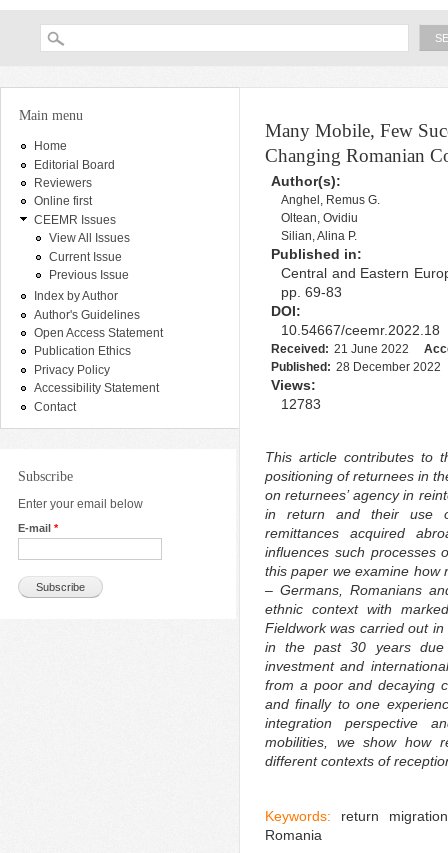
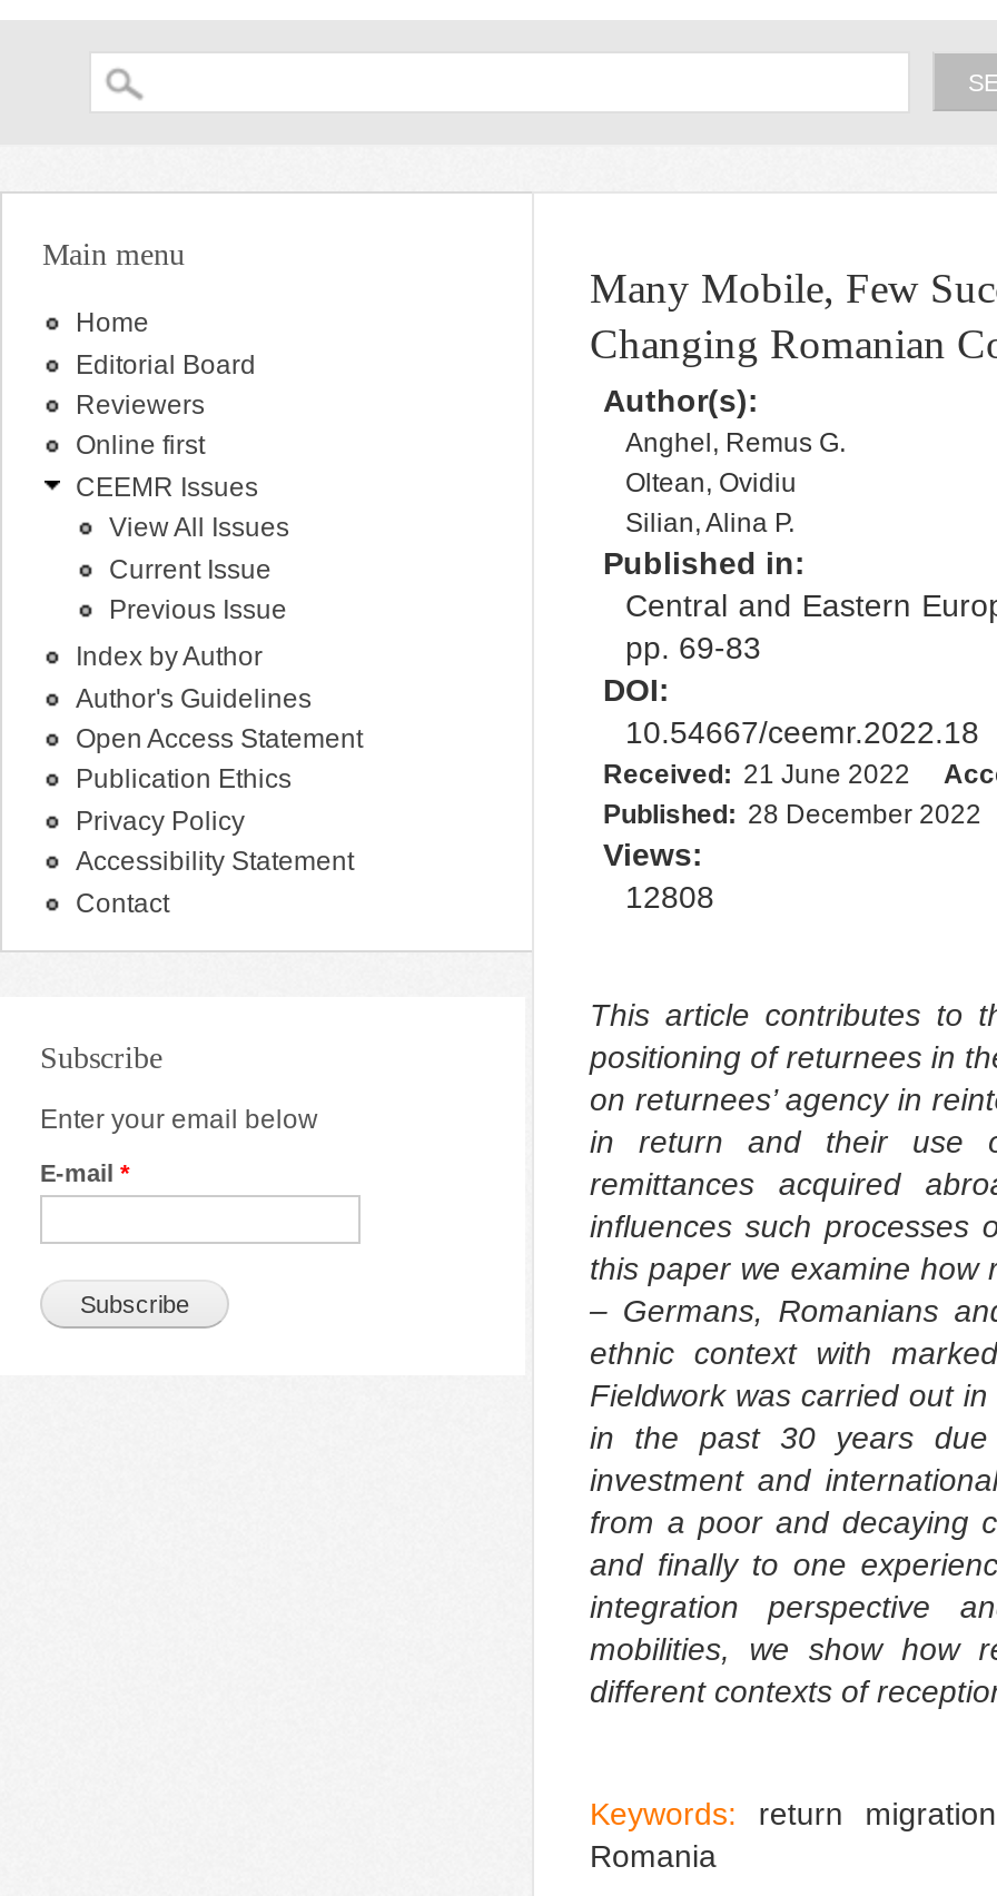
[281,396,321,412] 12783 -> [625,880,714,916] 12808

